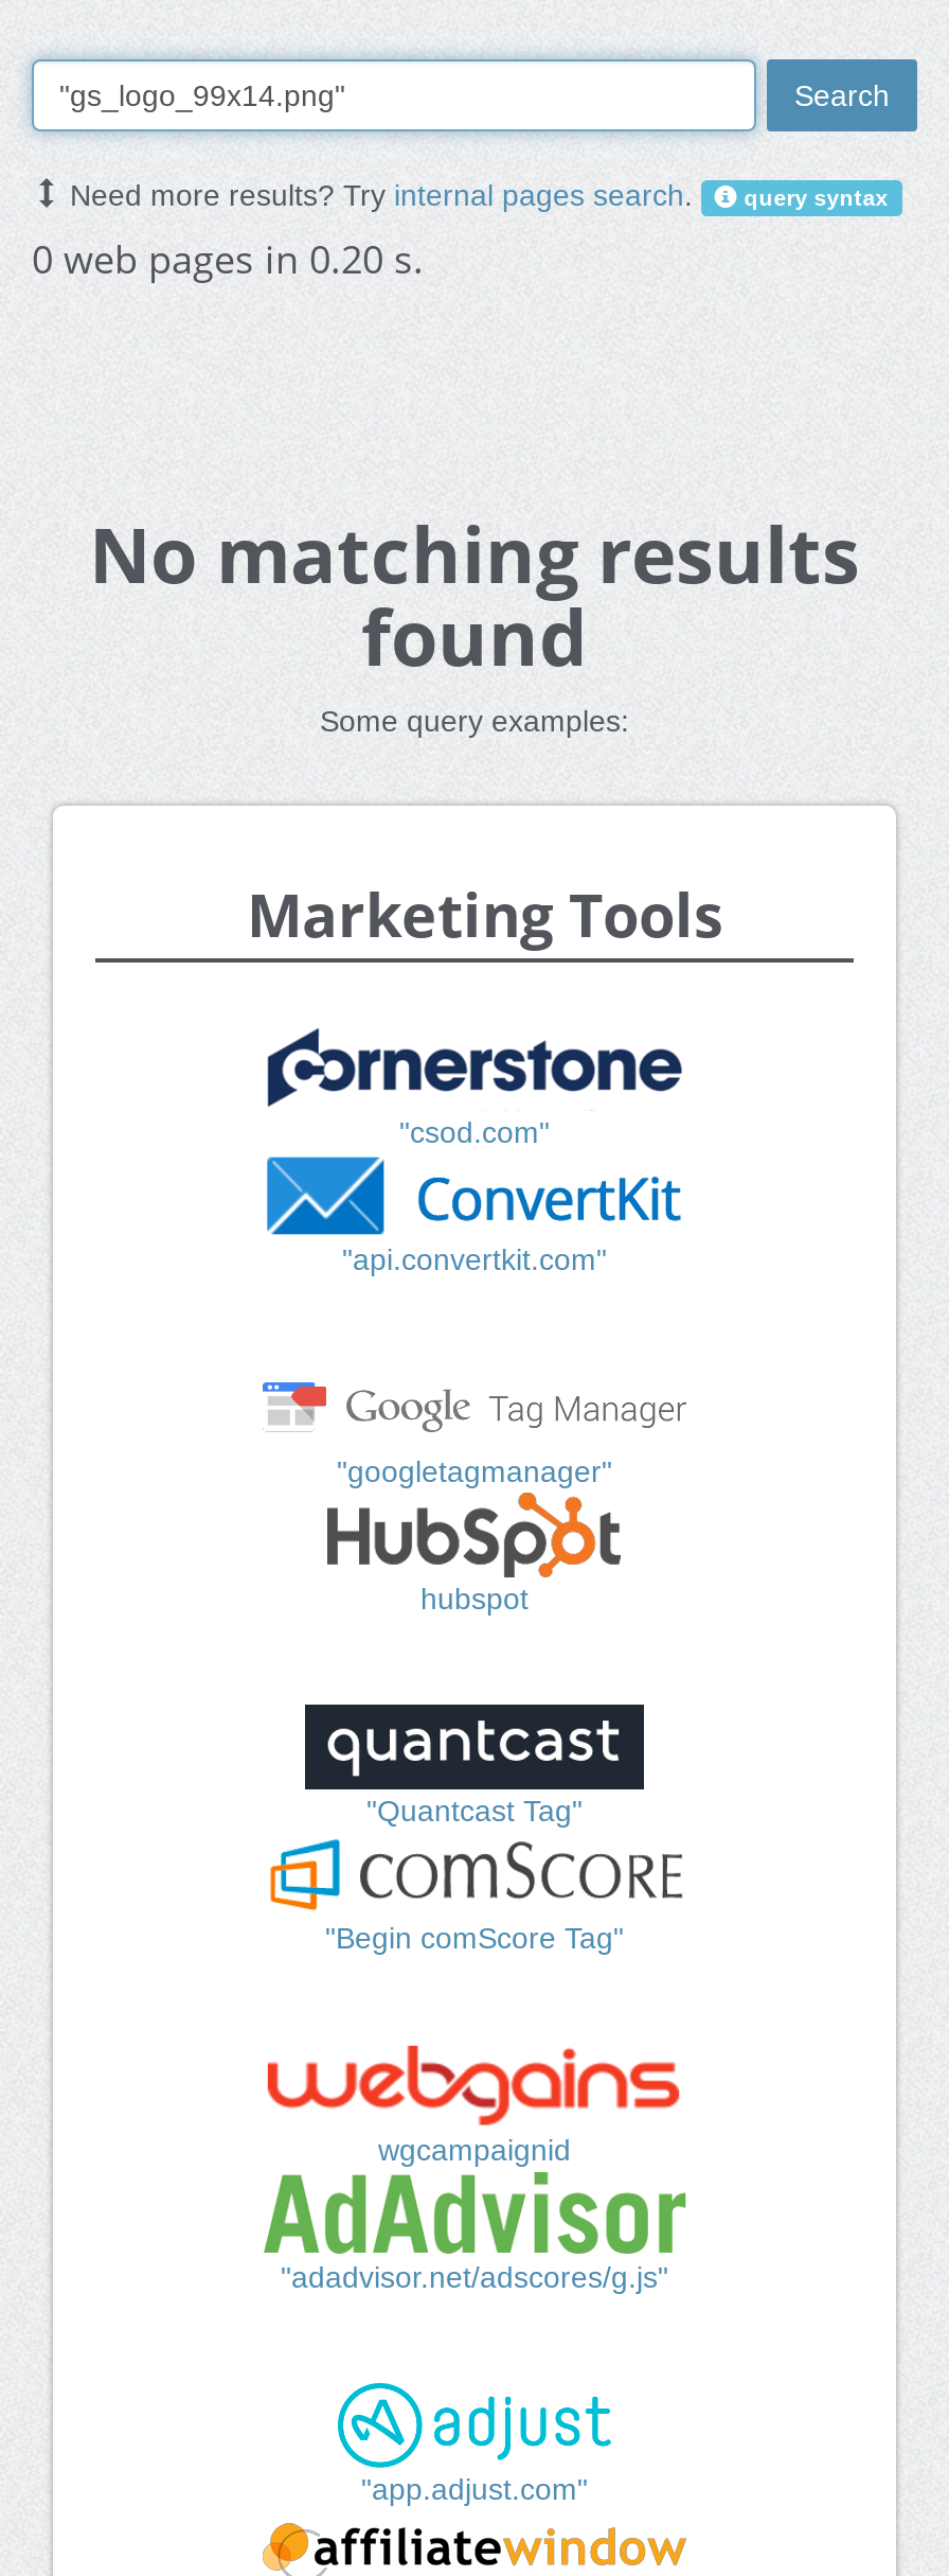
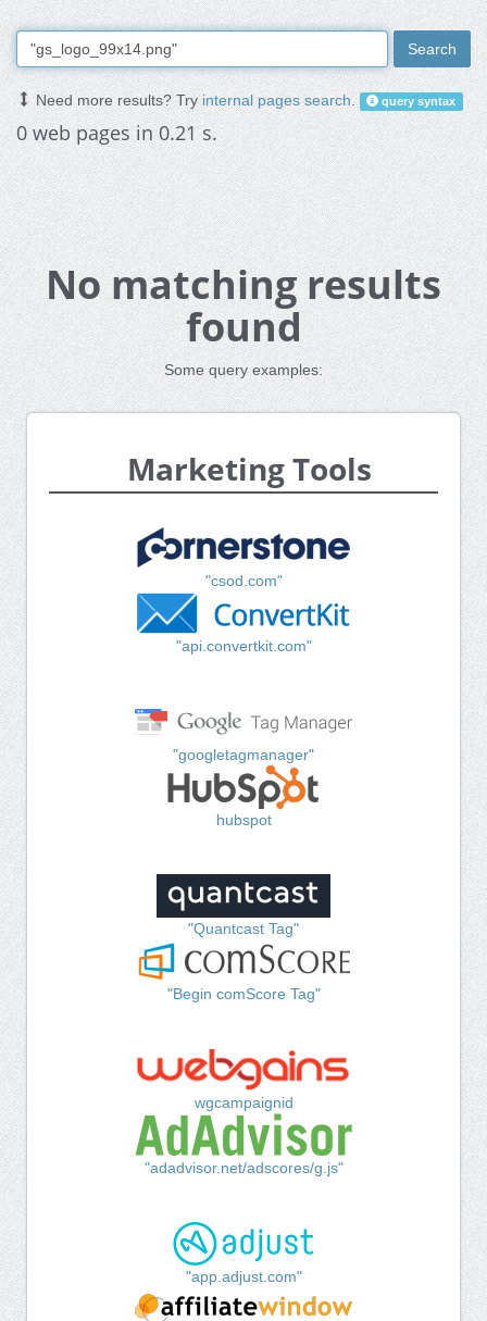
[32,234,424,285] 0 web pages in 0.20 s. -> [16,120,217,146] 0 web pages in 0.21 s.

